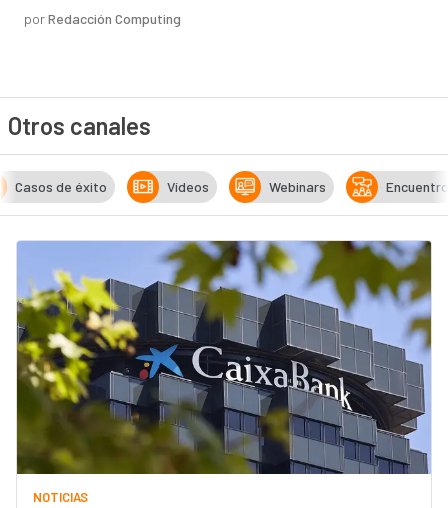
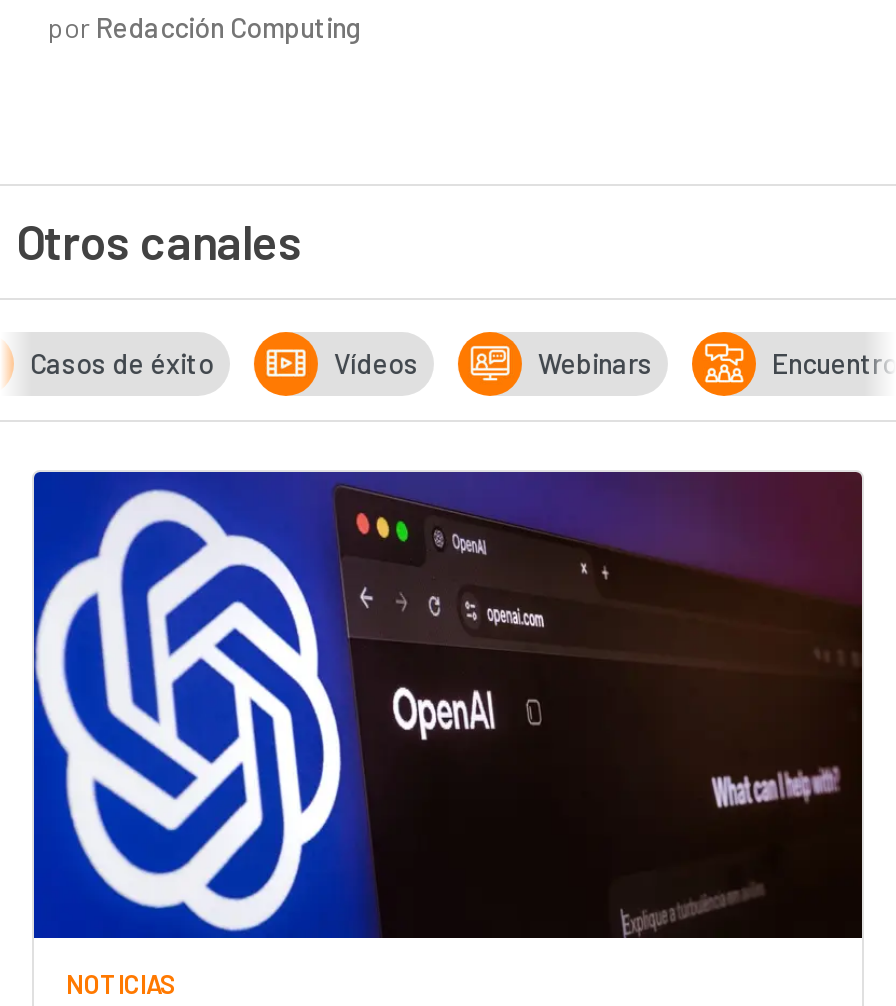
[16,240,432,475] [image] -> [32,470,864,940] [image]

